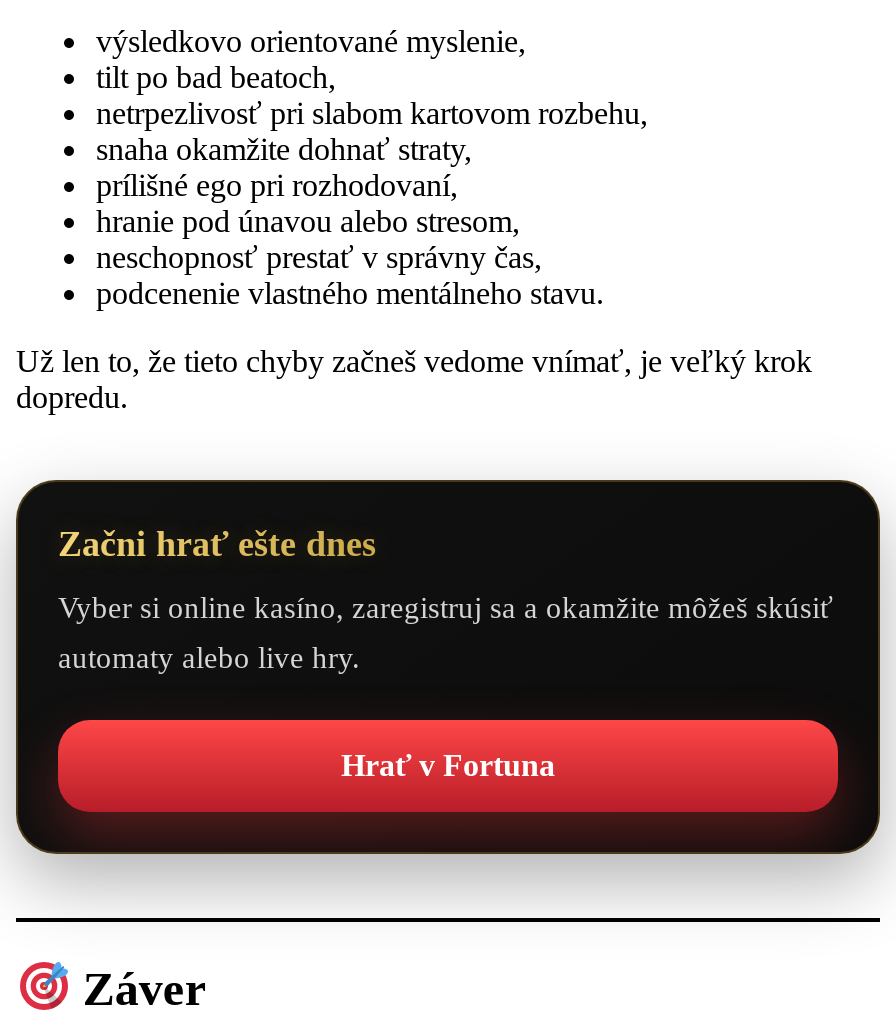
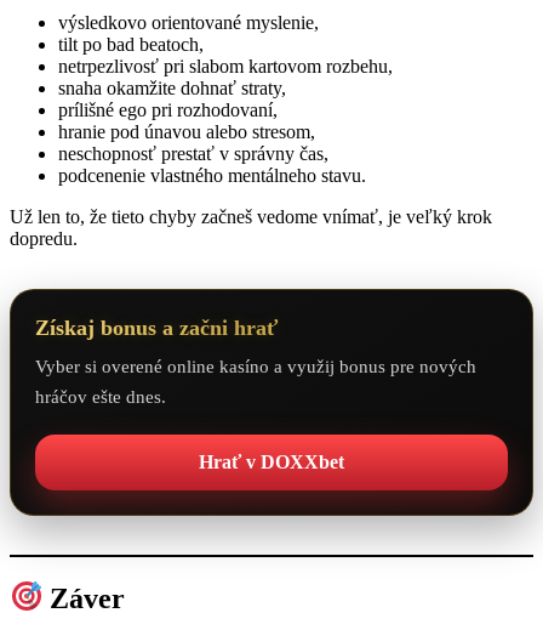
[58,524,376,564] Začni hrať ešte dnes -> [35,315,278,340] Získaj bonus a začni hrať
[58,592,832,624] Vyber si online kasíno, zaregistruj sa a okamžite môžeš skúsiť -> [35,357,476,376] Vyber si overené online kasíno a využij bonus pre nových
[58,642,360,674] automaty alebo live hry. -> [35,387,166,407] hráčov ešte dnes.
[341,748,555,782] Hrať v Fortuna -> [199,451,344,472] Hrať v DOXXbet

